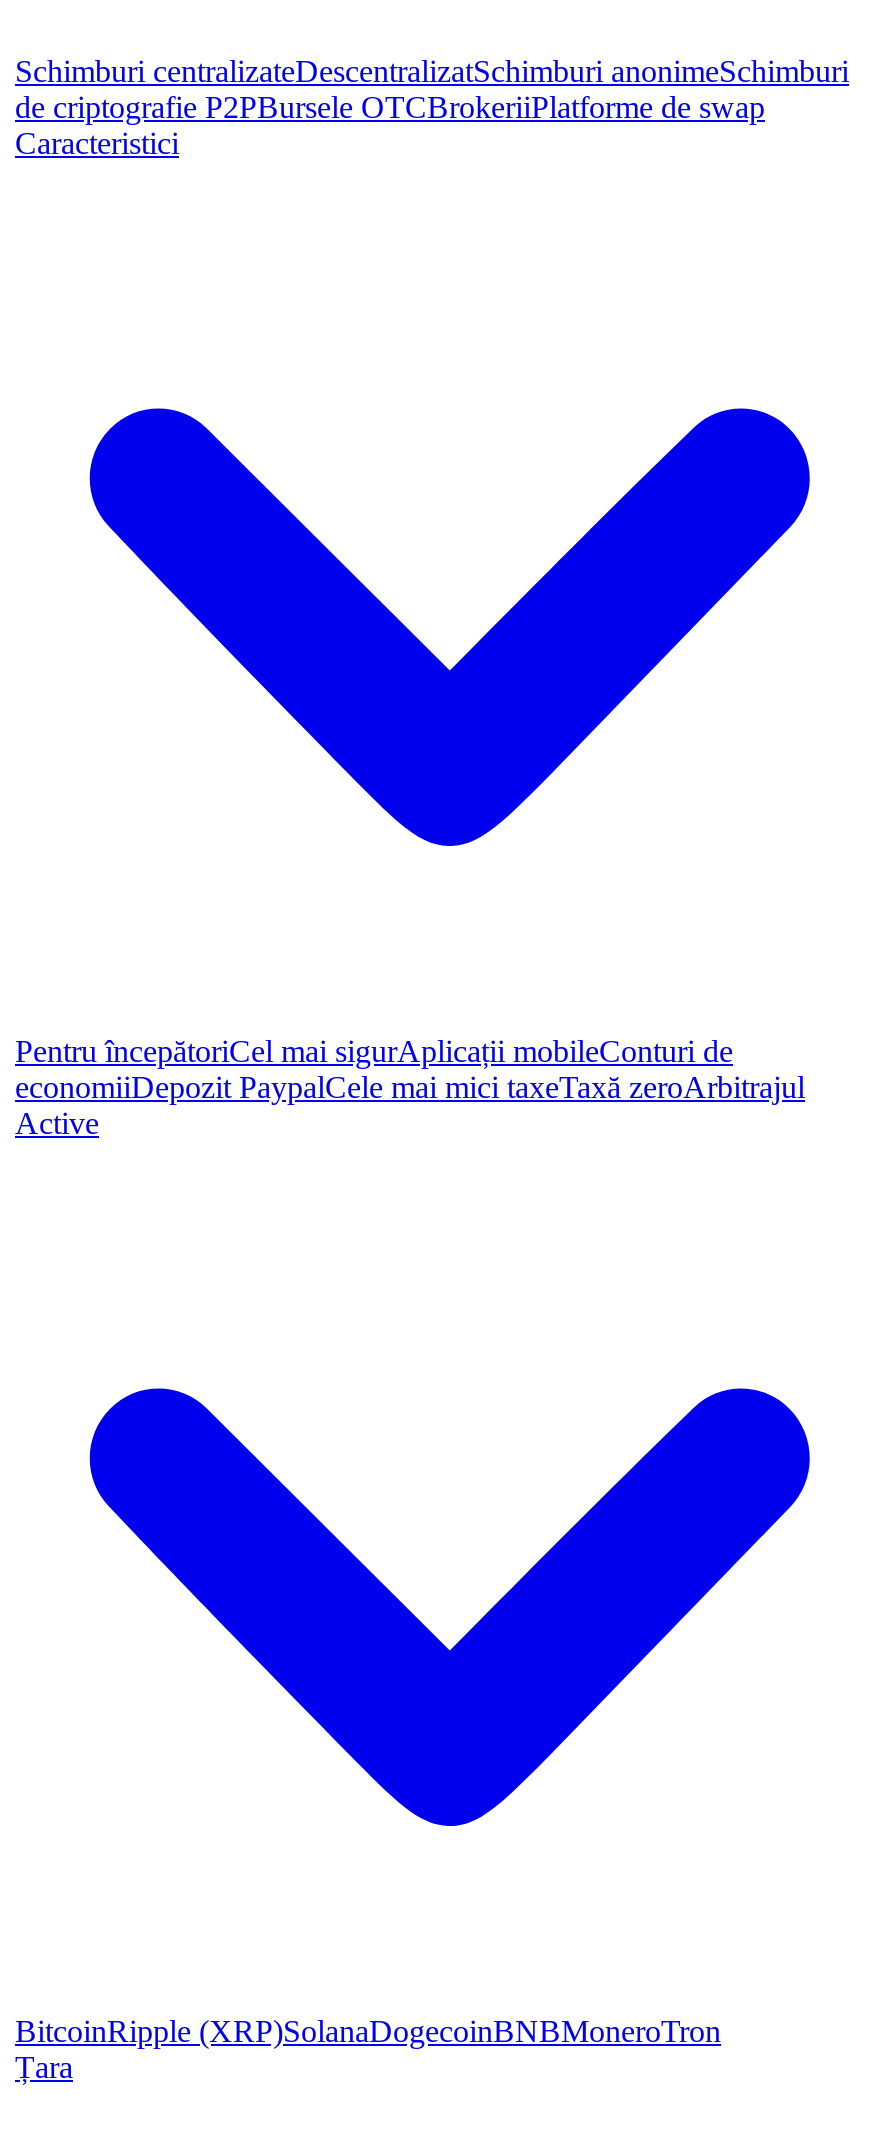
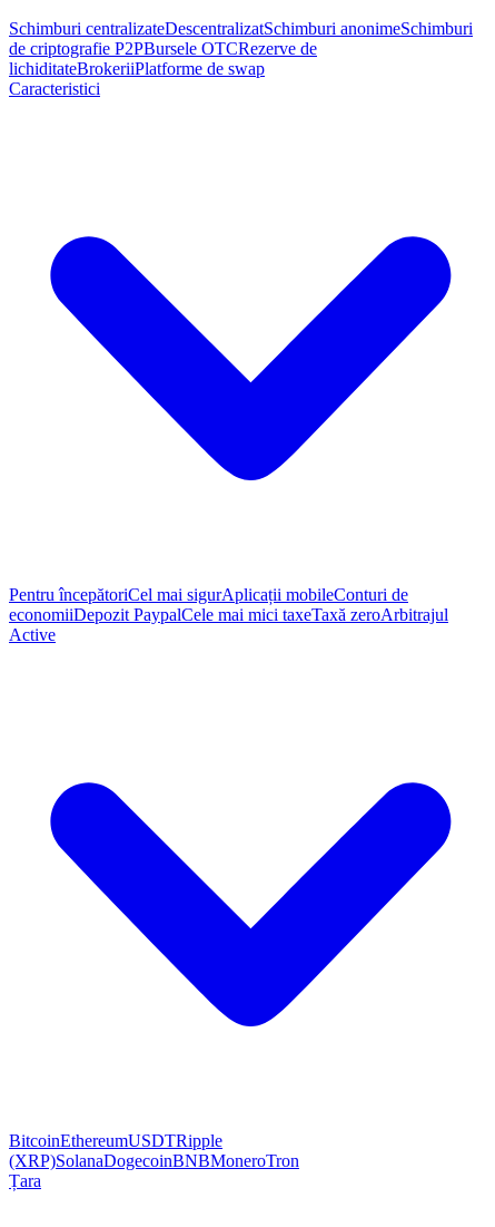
[15,90,765,124] de criptografie P2PBursele OTCBrokeriiPlatforme de swap -> [9,39,317,78] de criptografie P2PBursele OTCRezerve de | lichiditateBrokeriiPlatforme de swap
[15,2014,721,2048] BitcoinRipple (XRP)SolanaDogecoinBNBMoneroTron -> [9,1131,299,1170] BitcoinEthereumUSDTRipple | (XRP)SolanaDogecoinBNBMoneroTron

